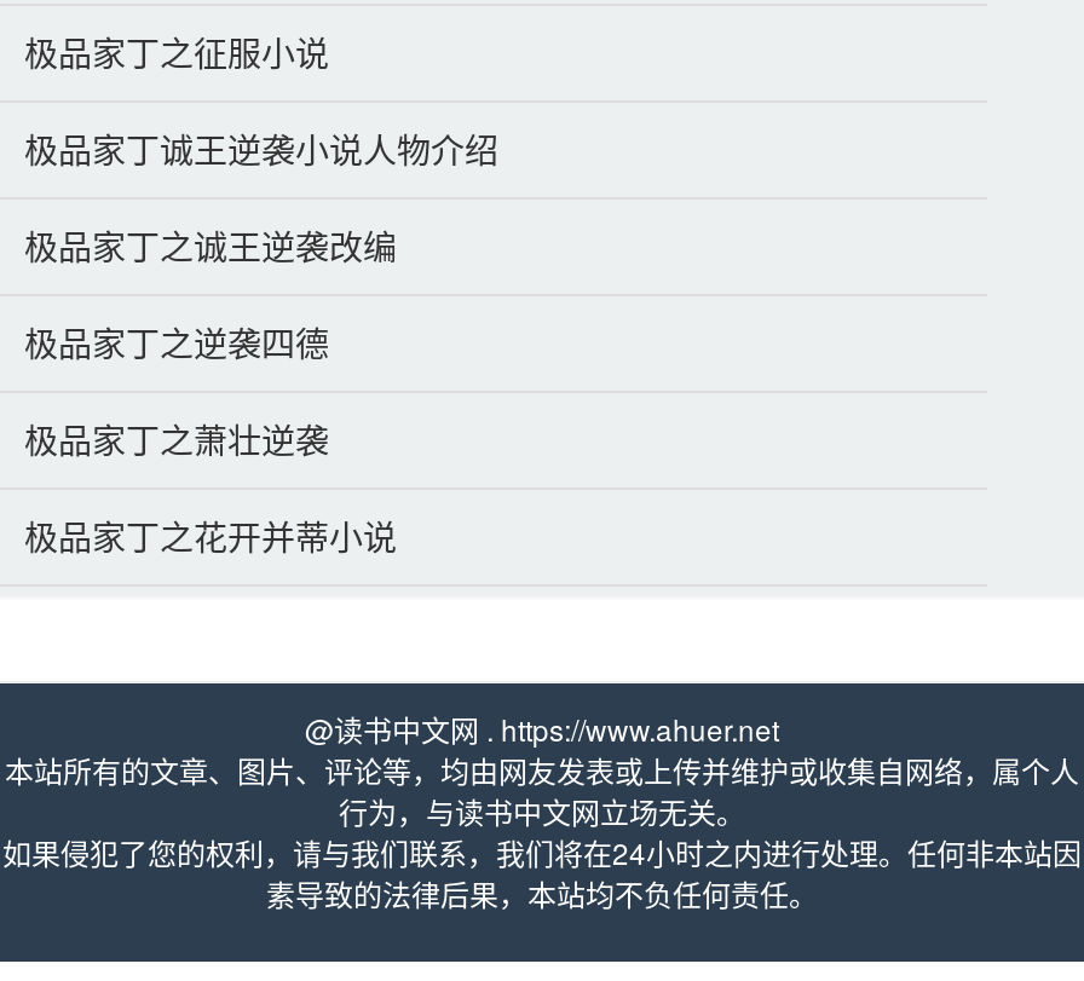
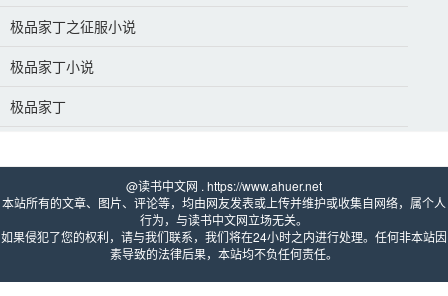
[24,124,498,560] 极品家丁诚王逆袭小说人物介绍 | 极品家丁之诚王逆袭改编 | 极品家丁之逆袭四德 | 极品家丁之萧壮逆袭 | 极品家丁之花开并蒂小说 -> [10,56,94,116] 极品家丁小说 | 极品家丁

